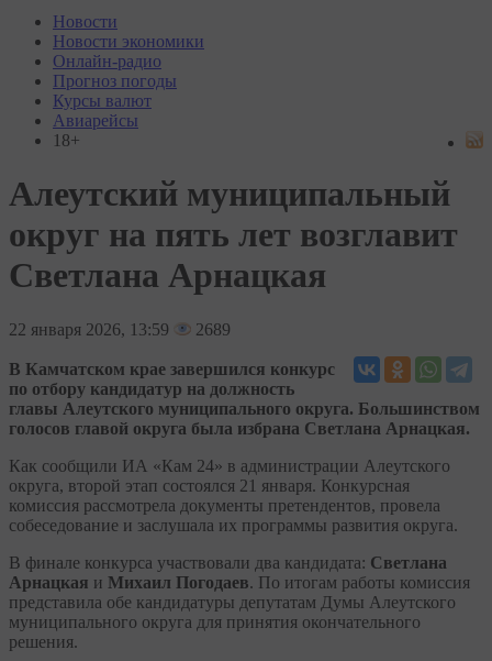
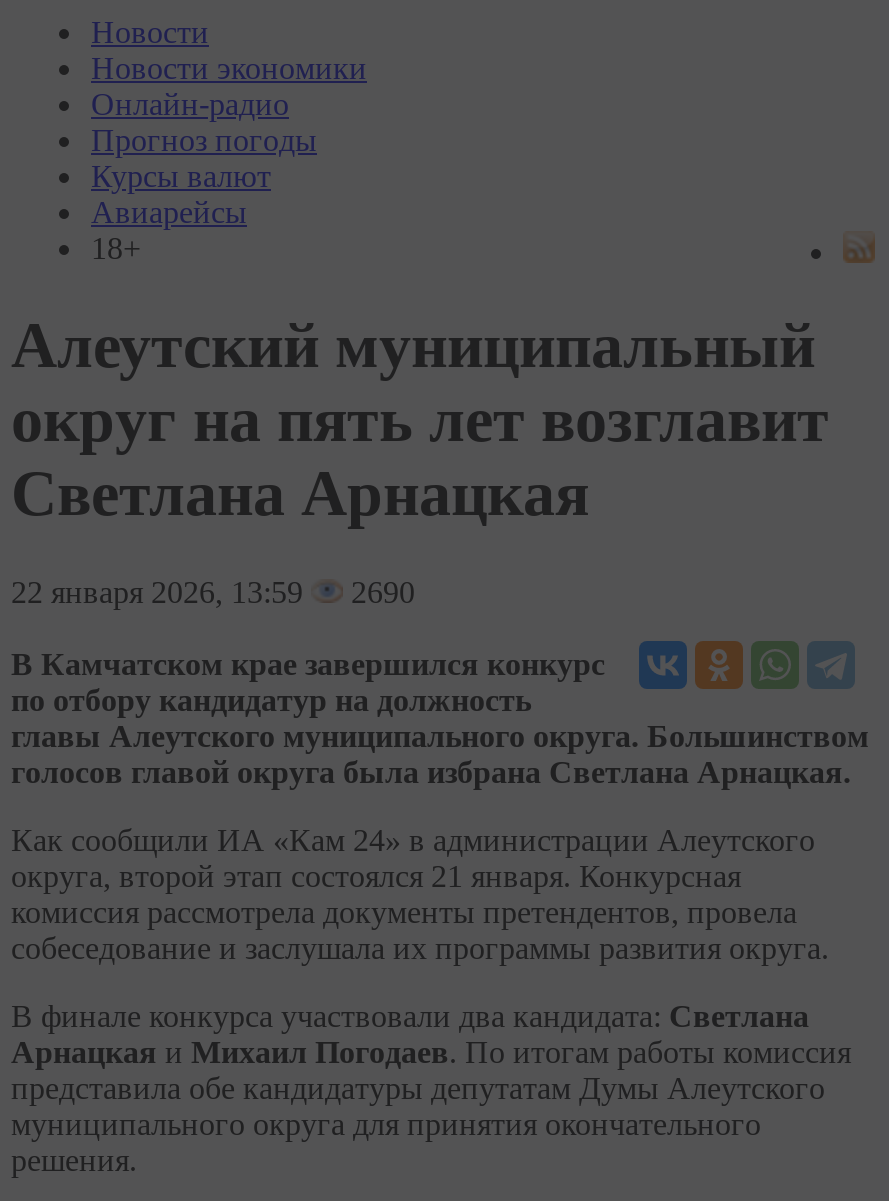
[9,320,231,339] 22 января 2026, 13:59 2689 -> [11,575,415,609] 22 января 2026, 13:59 2690

